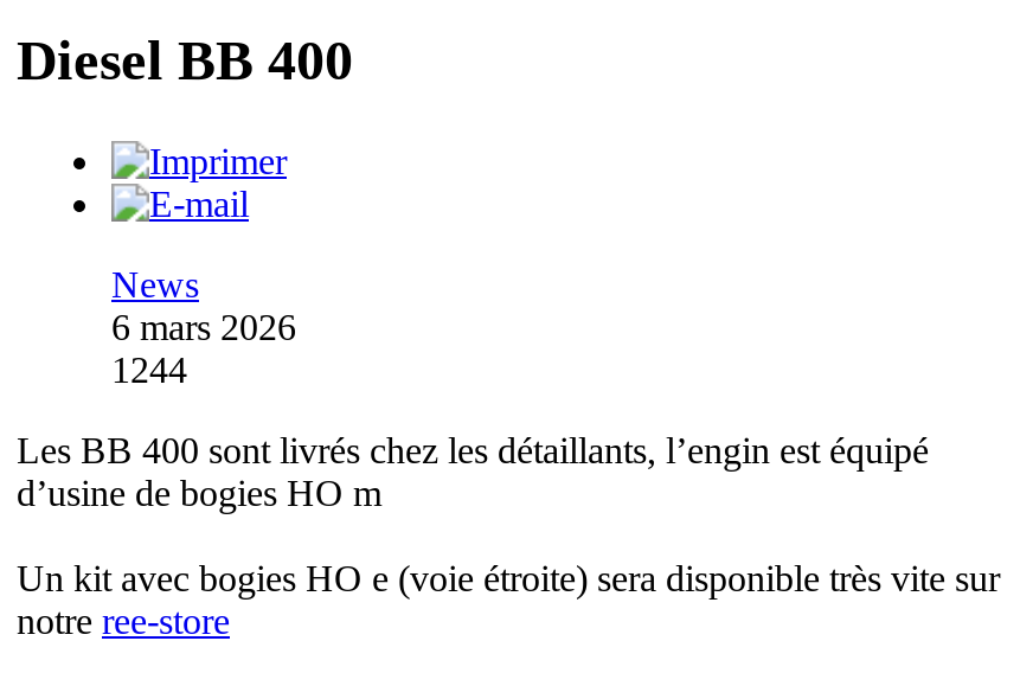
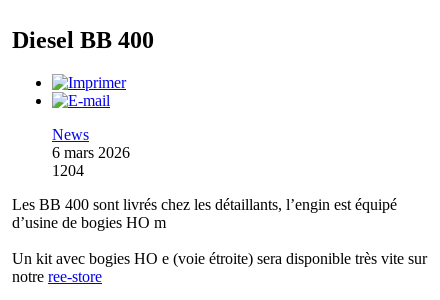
[111,350,187,390] 1244 -> [52,162,84,179] 1204

